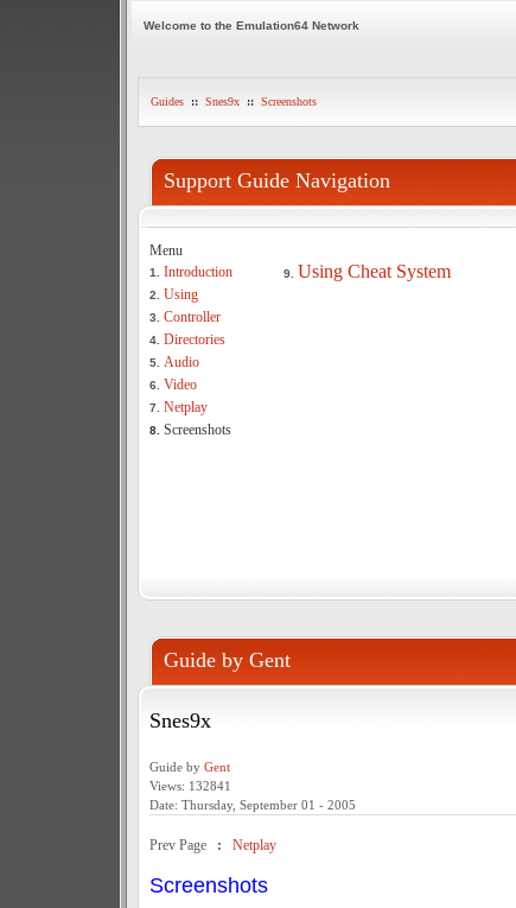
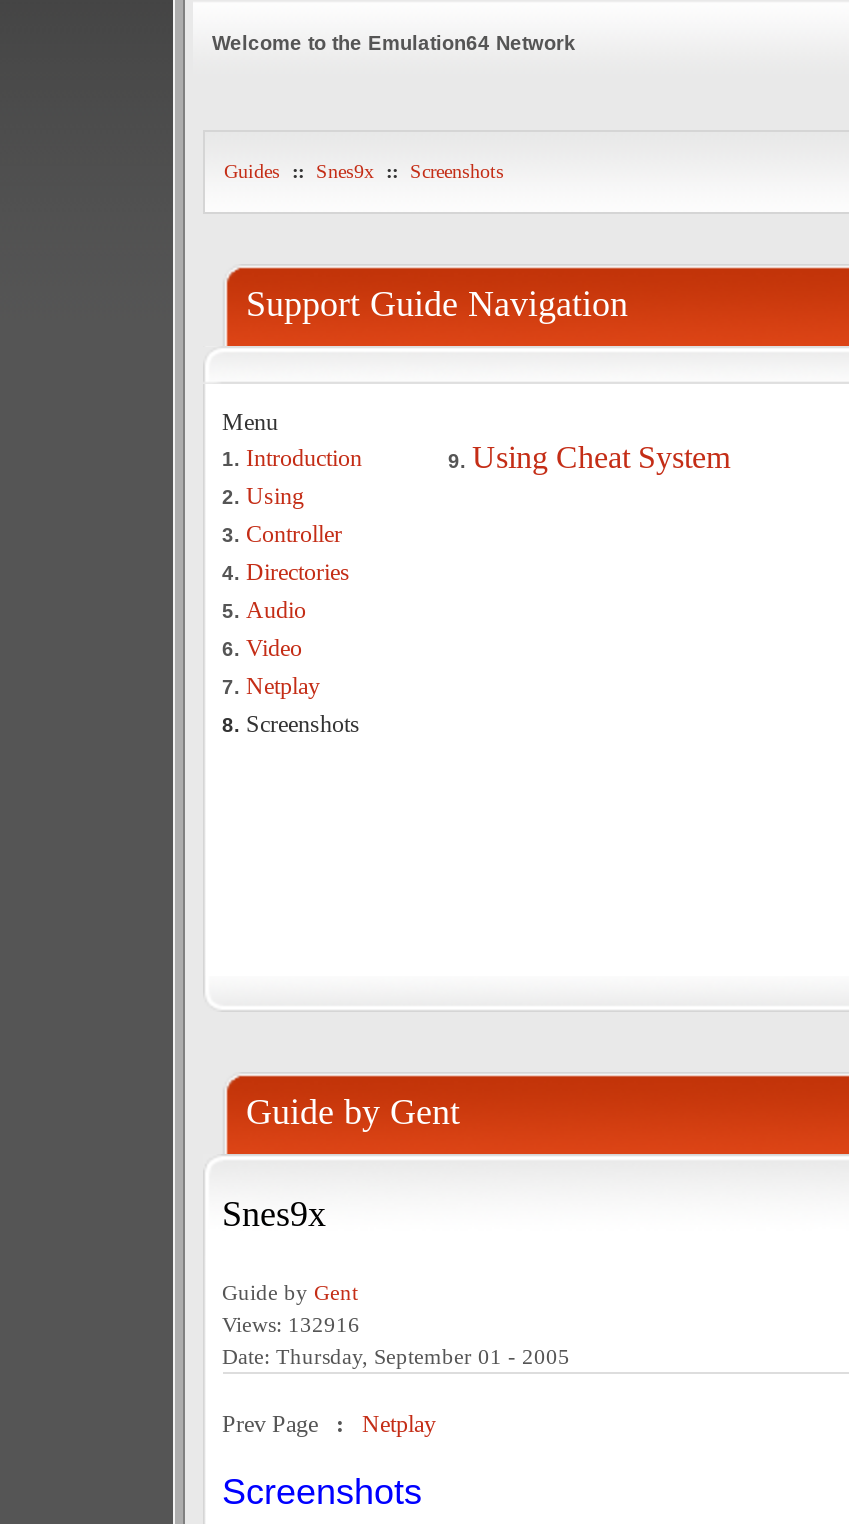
[149,779,231,793] Views: 132841 -> [222,1312,360,1336] Views: 132916

